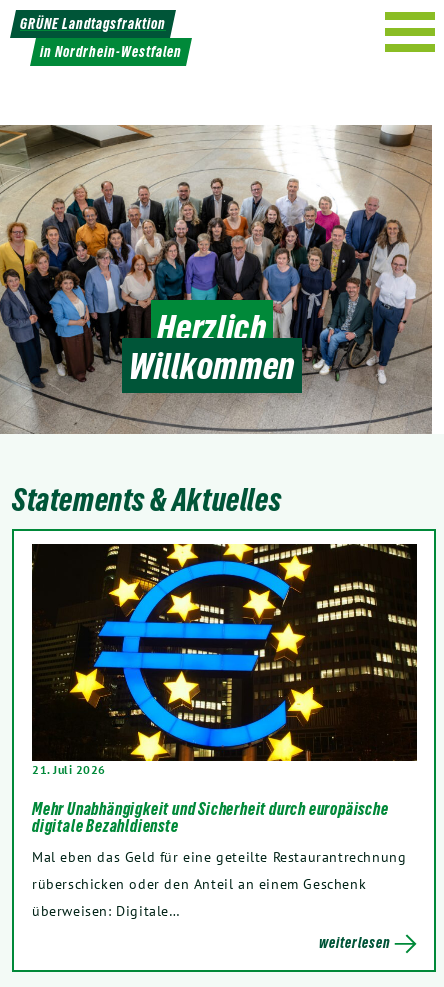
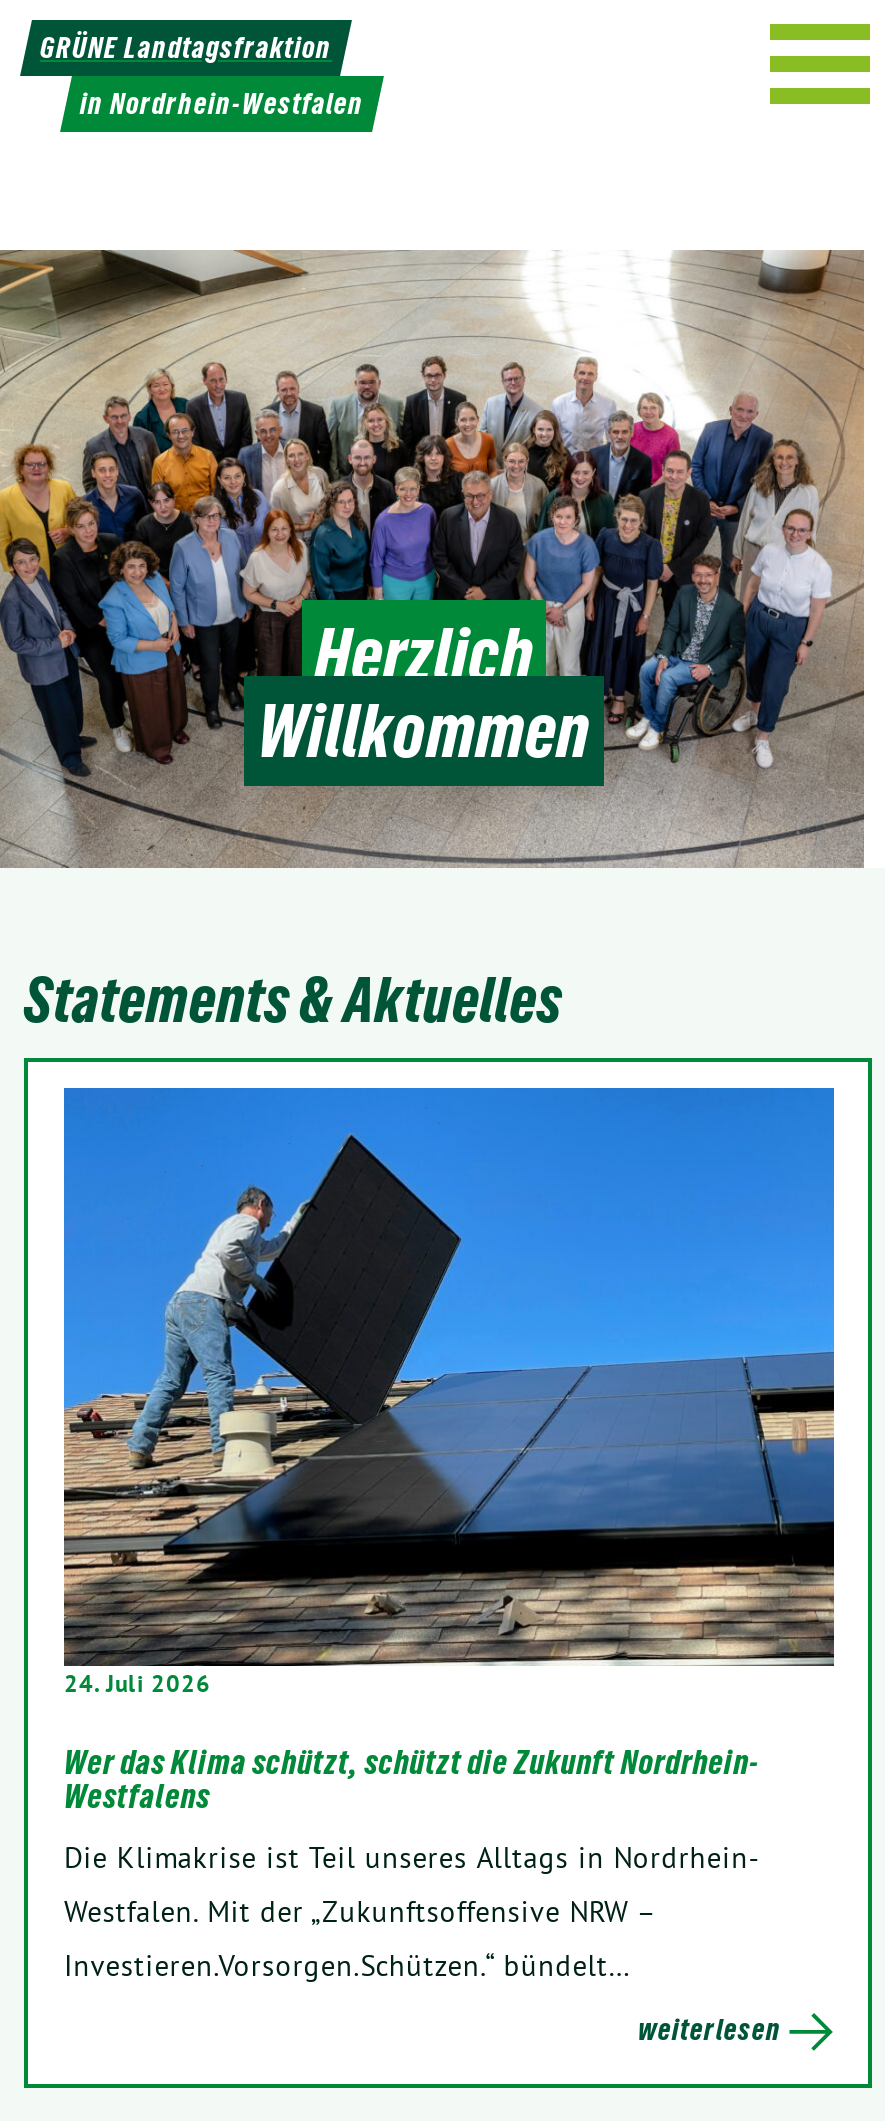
[31,543,418,777] [image] | 21. Juli 2026 -> [62,1086,836,1698] [image] | 24. Juli 2026
[32,799,389,836] Mehr Unabhängigkeit und Sicherheit durch europäische | digitale Bezahldienste -> [64,1742,759,1816] Wer das Klima schützt, schützt die Zukunft Nordrhein- | Westfalens
[32,847,406,920] Mal eben das Geld für eine geteilte Restaurantrechnung | rüberschicken oder den Anteil an einem Geschenk | überweisen: Digitale… -> [64,1838,760,1984] Die Klimakrise ist Teil unseres Alltags in Nordrhein- | Westfalen. Mit der „Zukunftsoffensive NRW – | Investieren.Vorsorgen.Schützen.“ bündelt…

